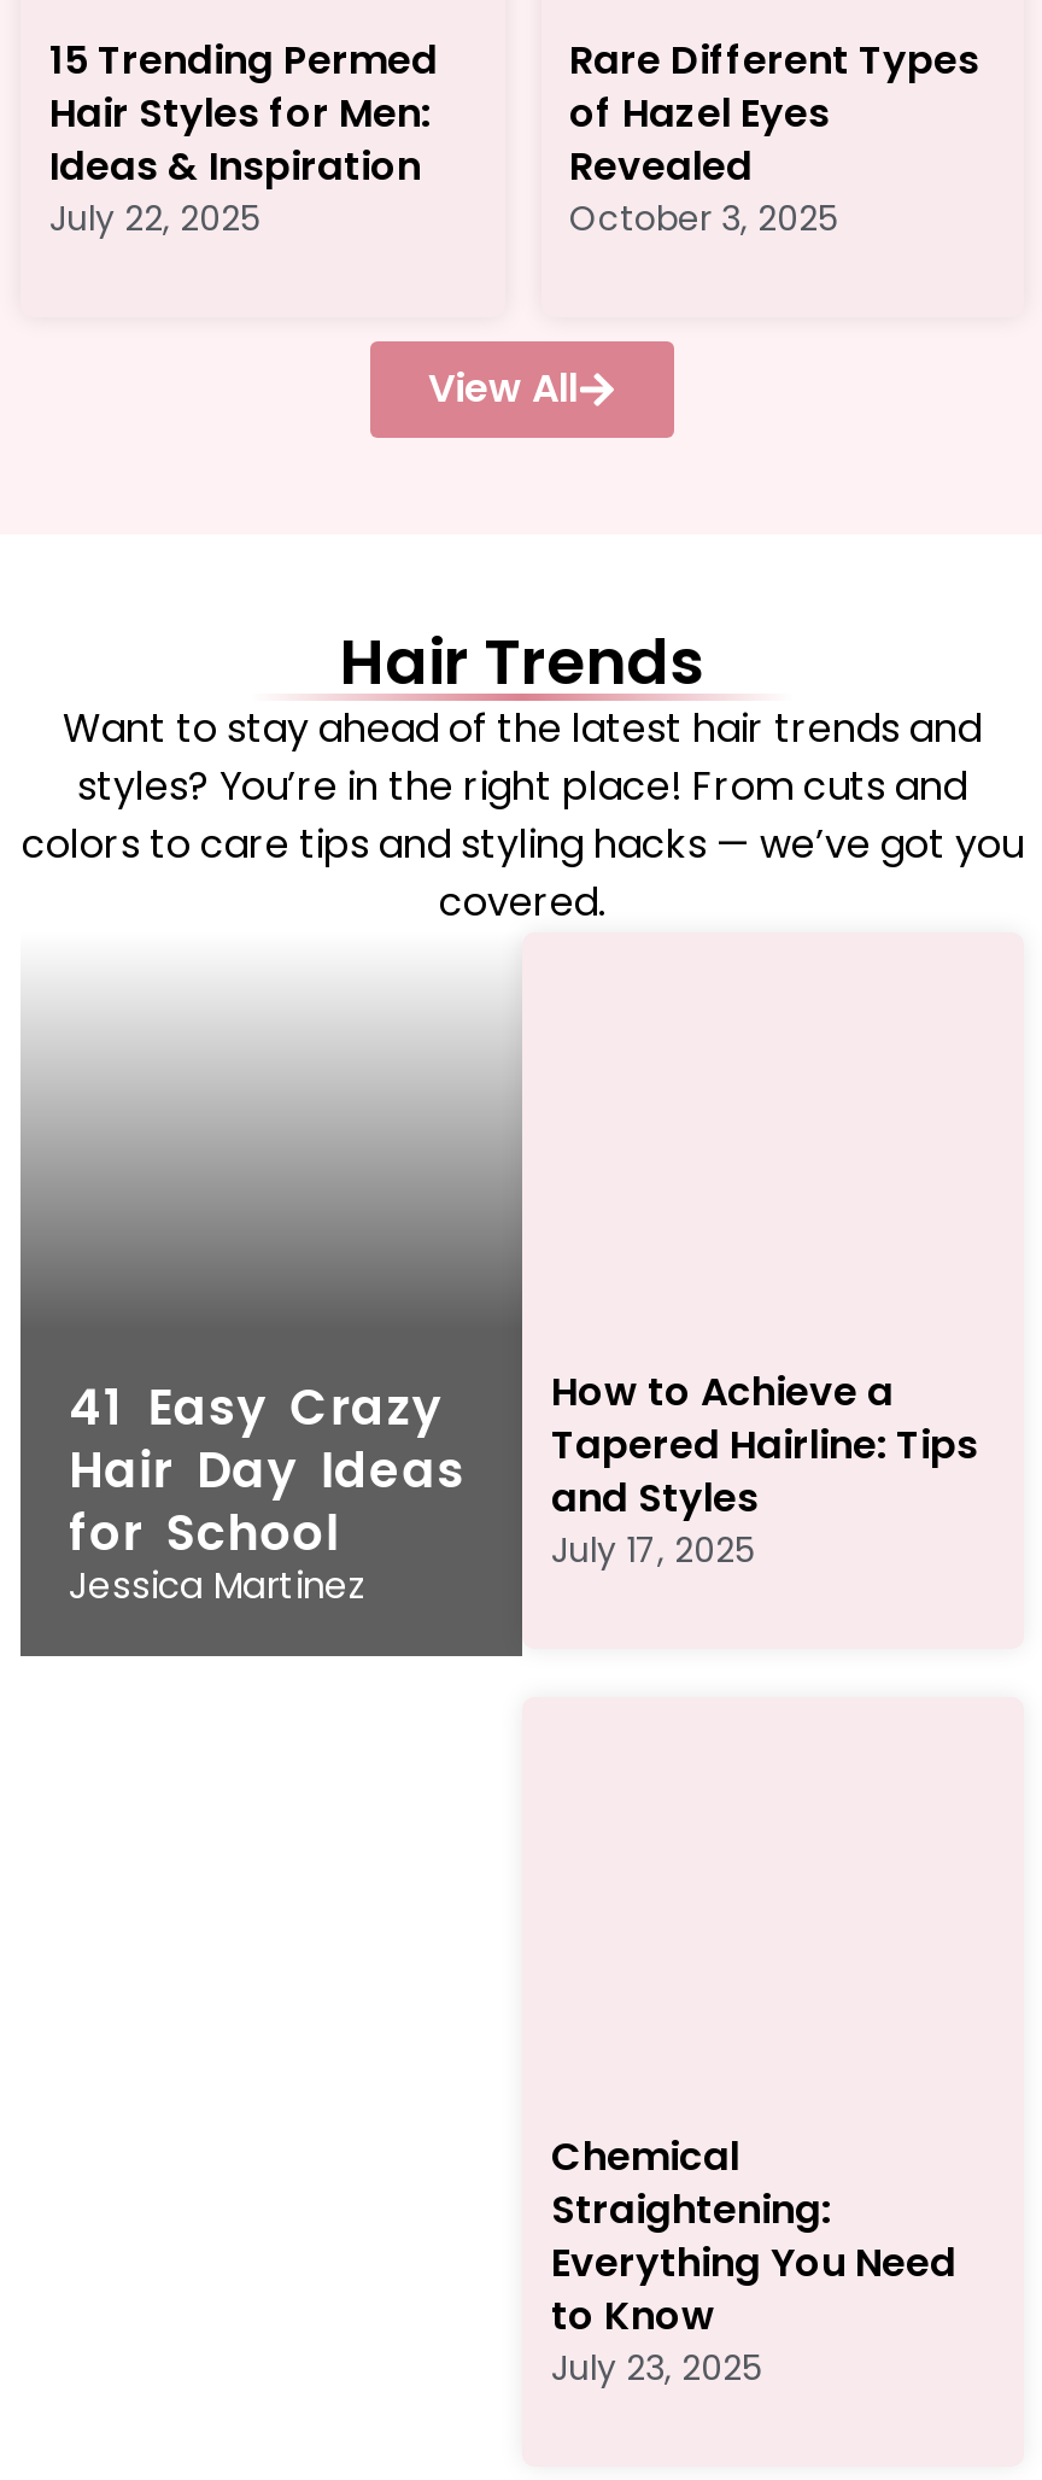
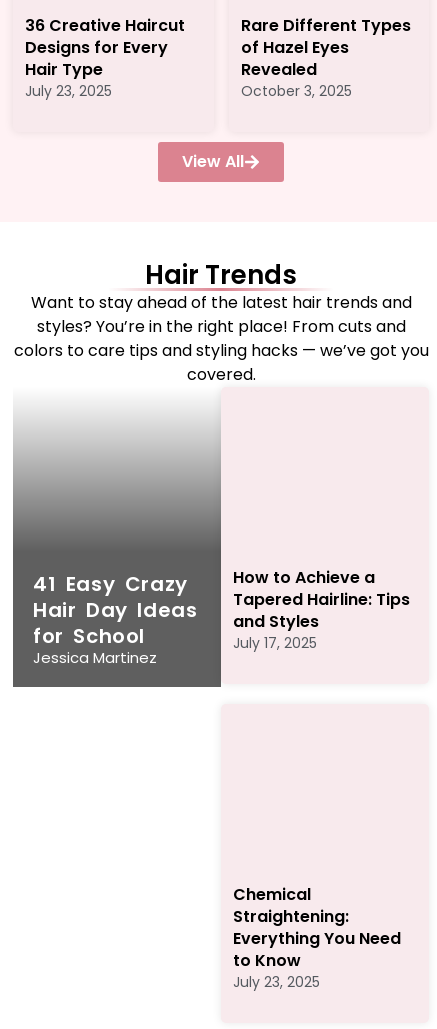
[49,33,438,243] 15 Trending Permed | Hair Styles for Men: | Ideas & Inspiration | July 22, 2025 -> [25,14,185,101] 36 Creative Haircut | Designs for Every | Hair Type | July 23, 2025

